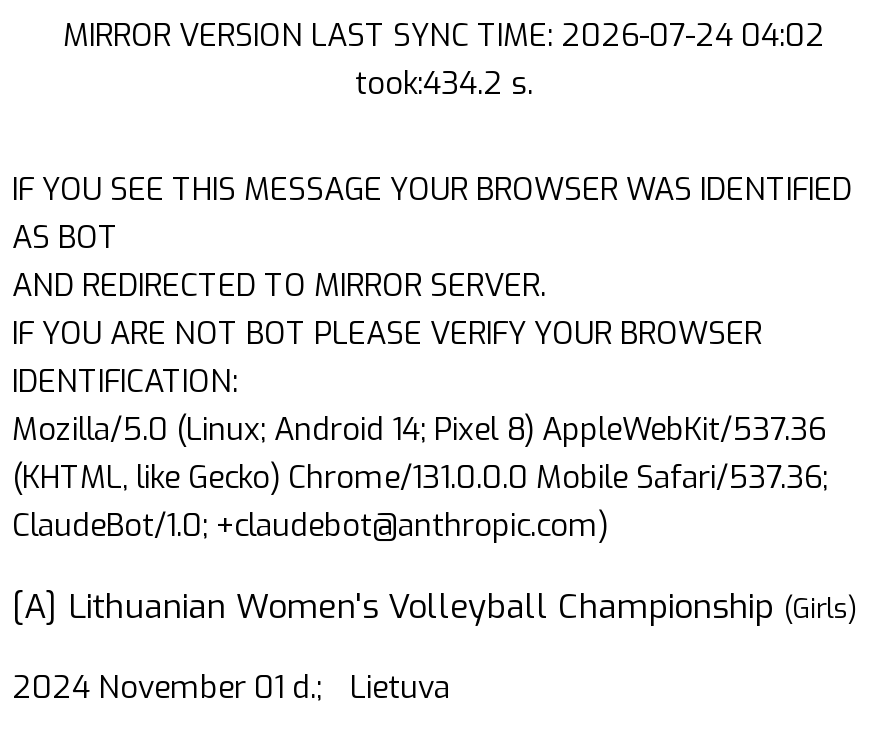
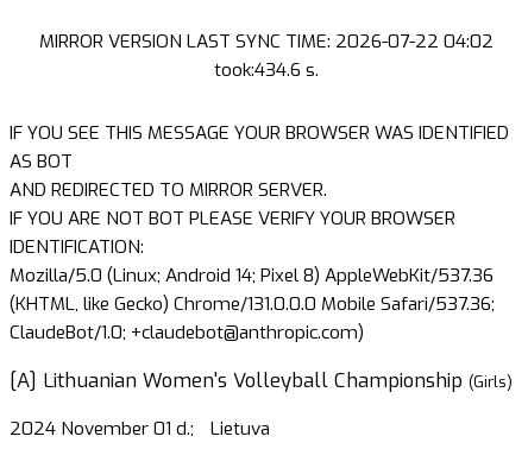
[63,16,825,56] MIRROR VERSION LAST SYNC TIME: 2026-07-24 04:02 -> [39,30,494,53] MIRROR VERSION LAST SYNC TIME: 2026-07-22 04:02
[355,64,533,104] took:434.2 s. -> [214,58,319,82] took:434.6 s.

